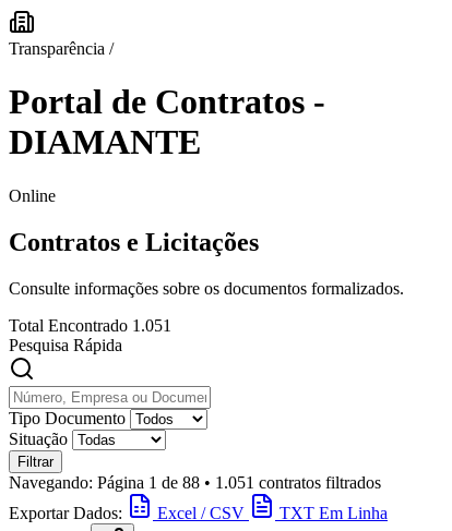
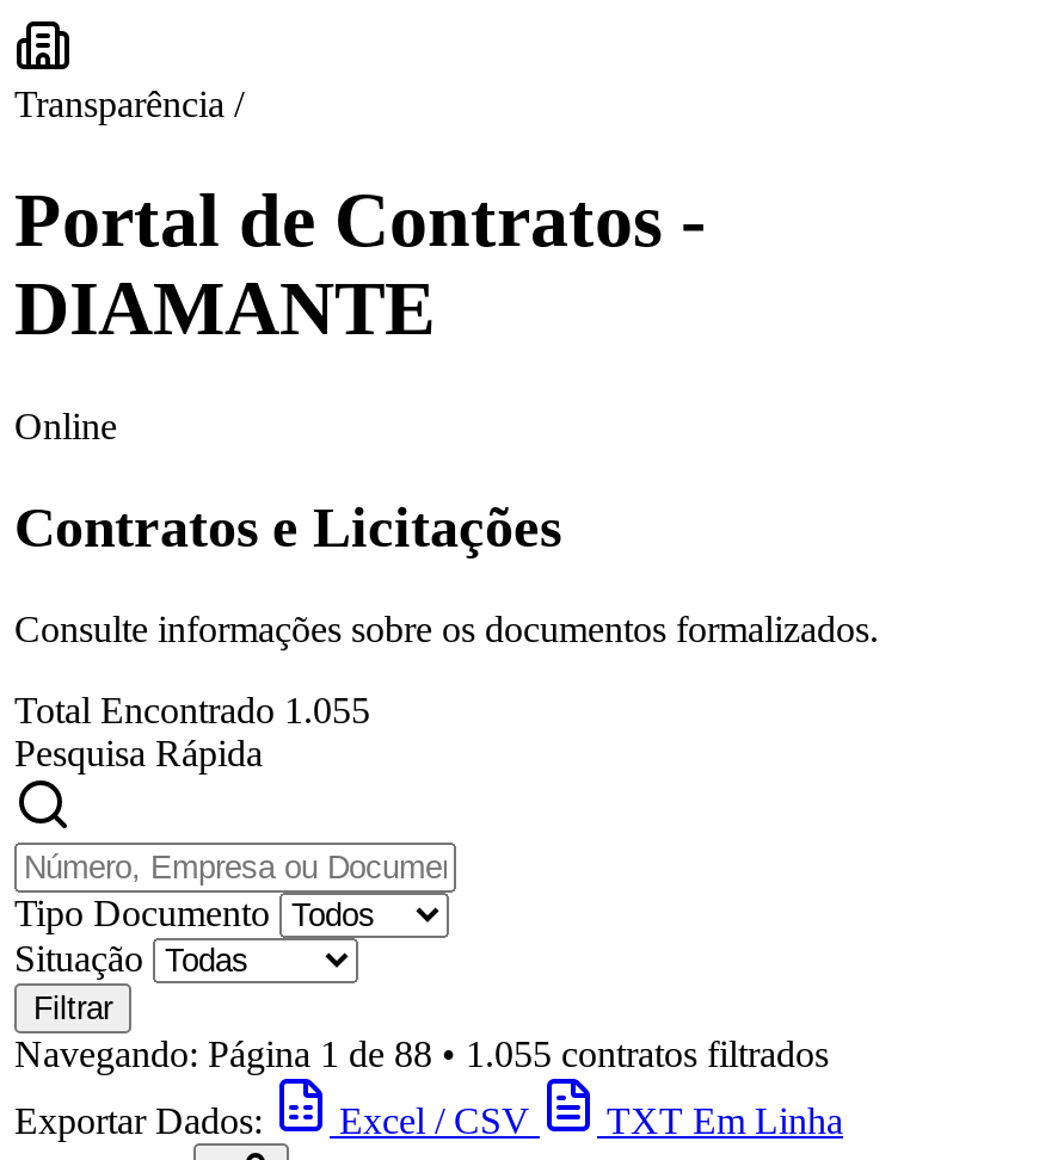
[9,316,171,334] Total Encontrado 1.051 -> [14,689,370,730] Total Encontrado 1.055
[9,473,381,491] Navegando: Página 1 de 88 • 1.051 contratos filtrados -> [14,1033,829,1073] Navegando: Página 1 de 88 • 1.055 contratos filtrados

